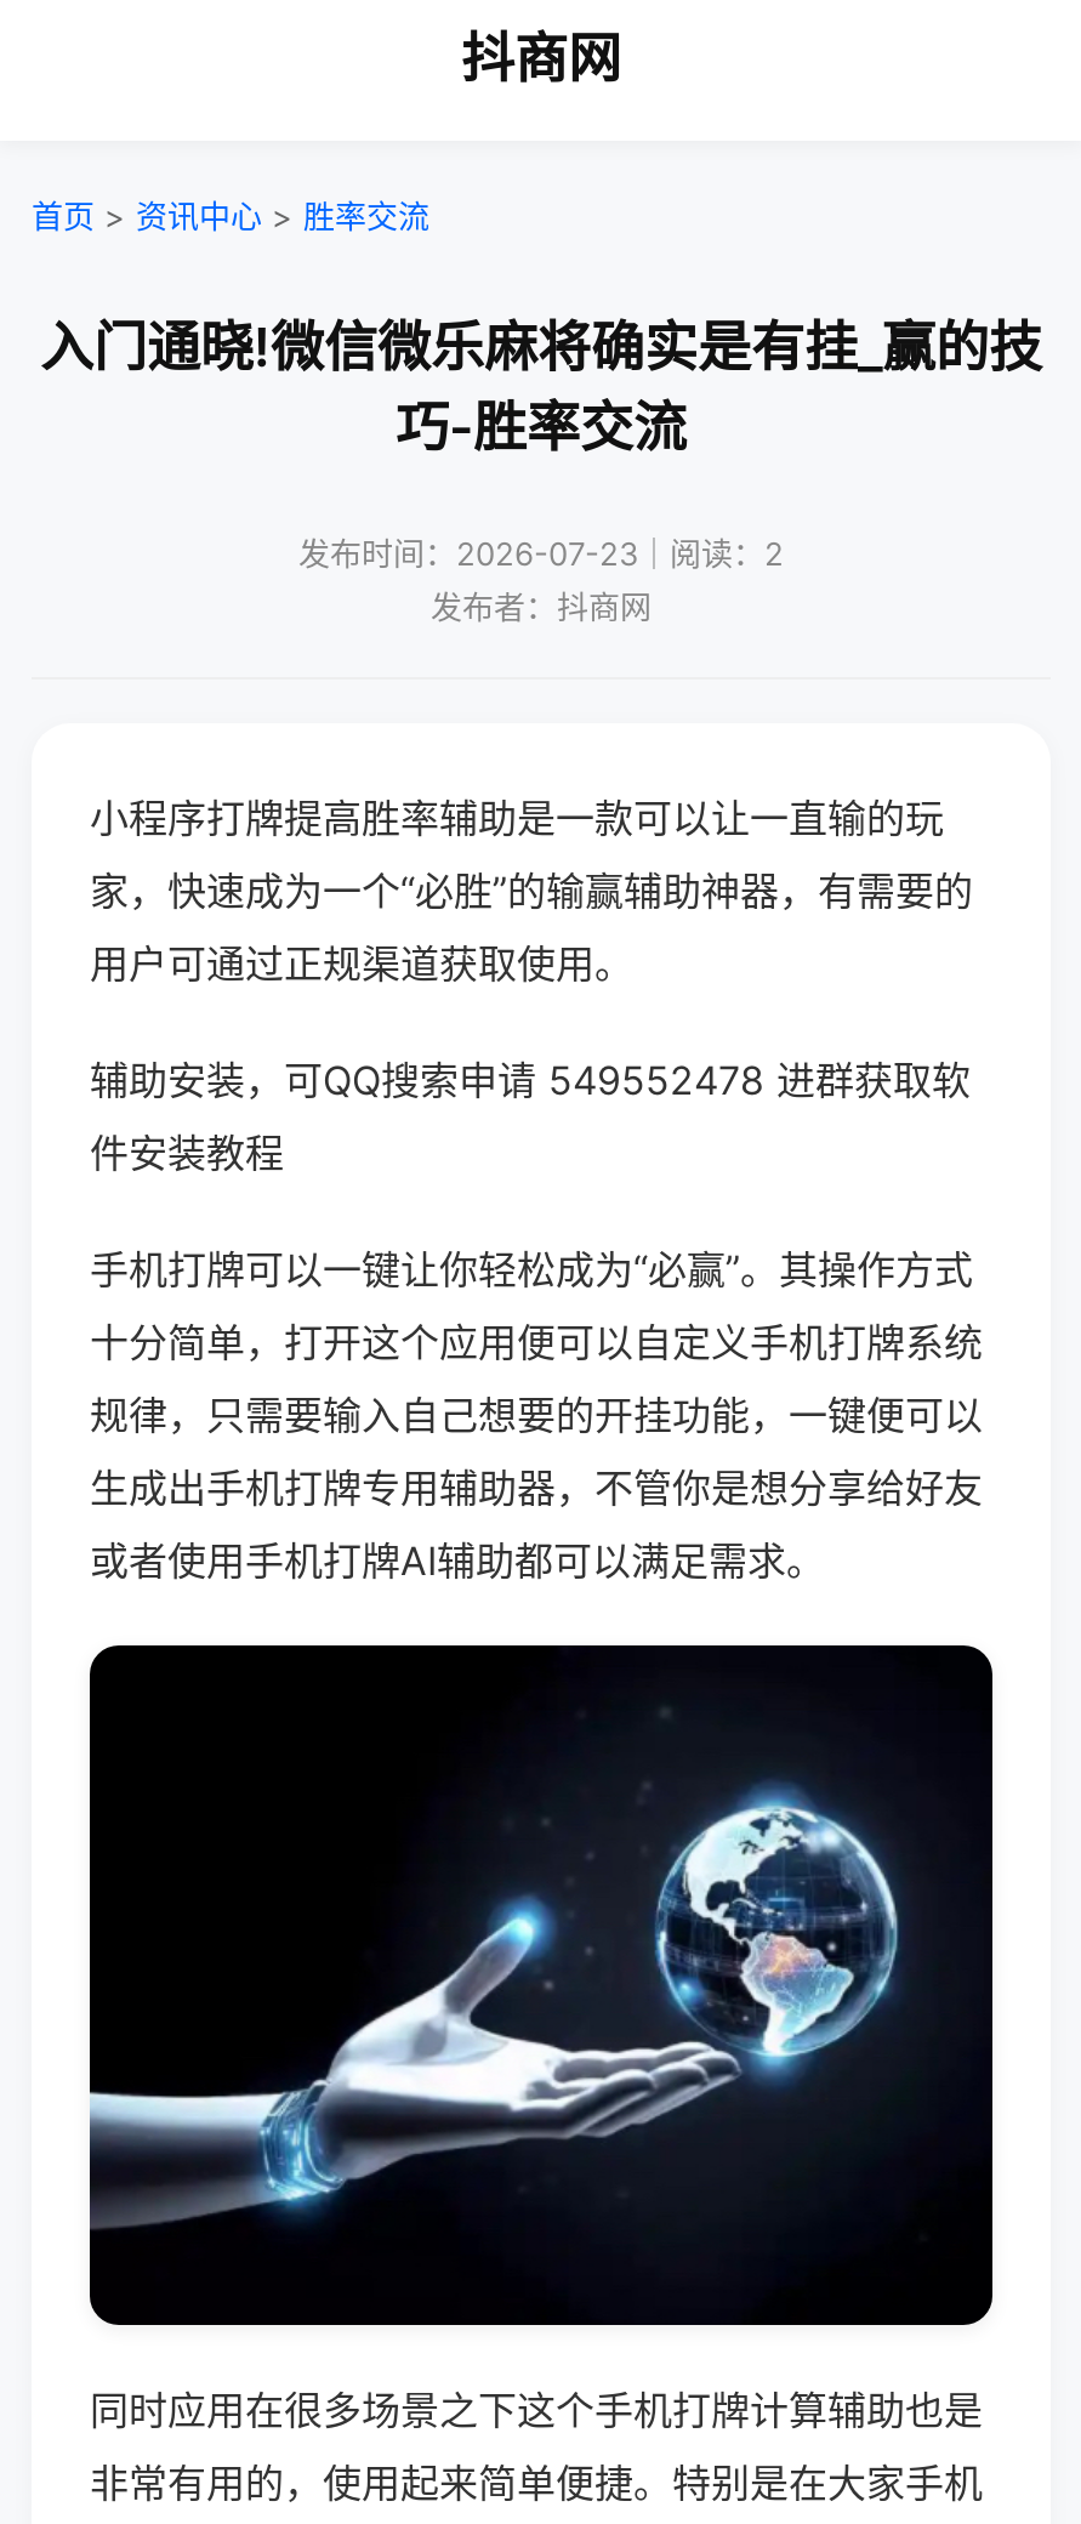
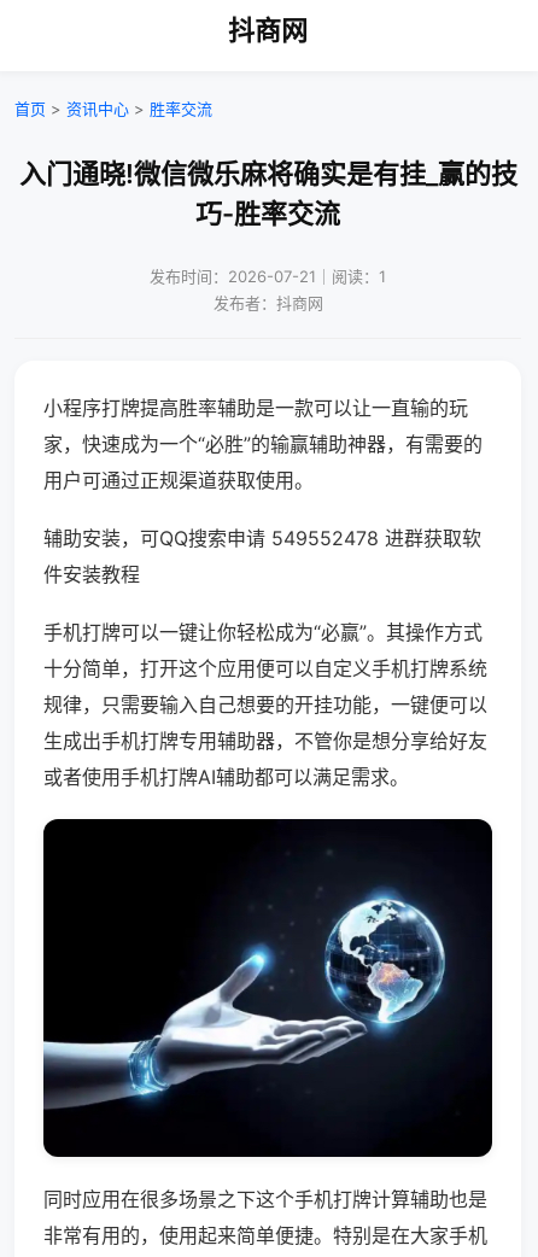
[298,534,784,573] 发布时间：2026-07-23｜阅读：2 -> [150,267,386,286] 发布时间：2026-07-21｜阅读：1

